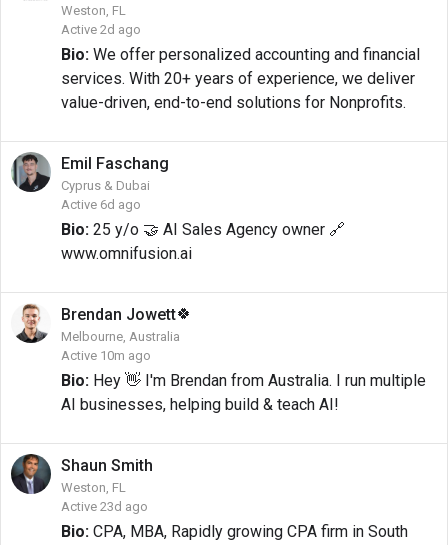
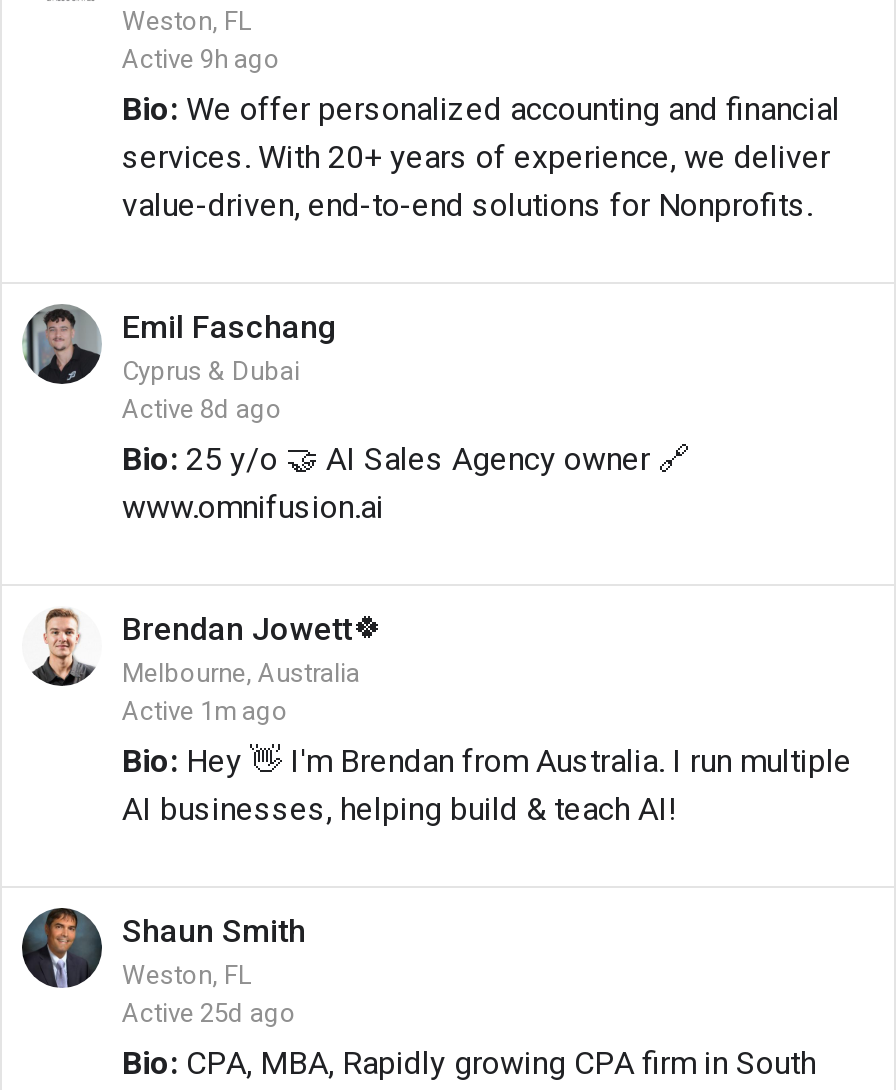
[61,22,141,37] Active 2d ago -> [122,44,280,74] Active 9h ago
[61,197,141,212] Active 6d ago -> [122,394,282,424] Active 8d ago
[61,348,151,363] Active 10m ago -> [122,696,288,726] Active 1m ago
[61,499,148,514] Active 23d ago -> [122,998,296,1028] Active 25d ago

